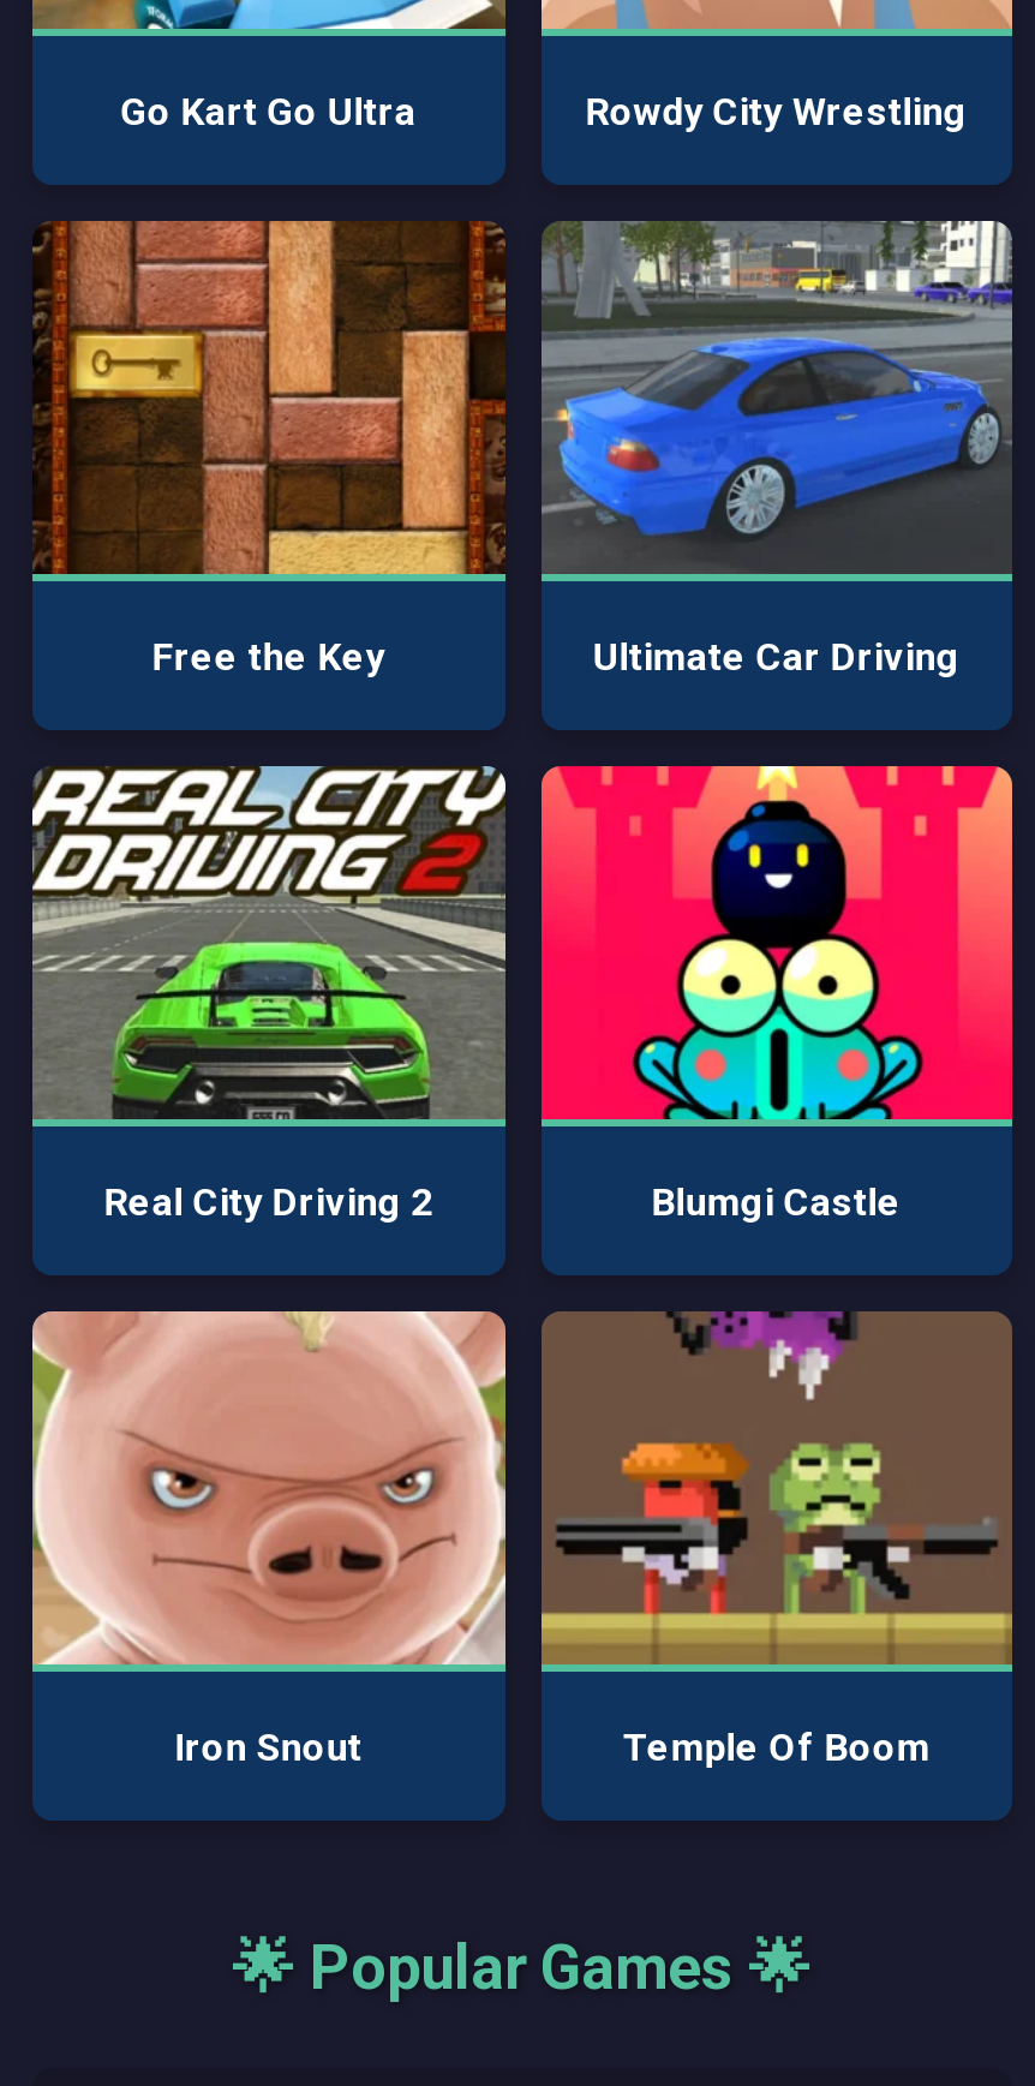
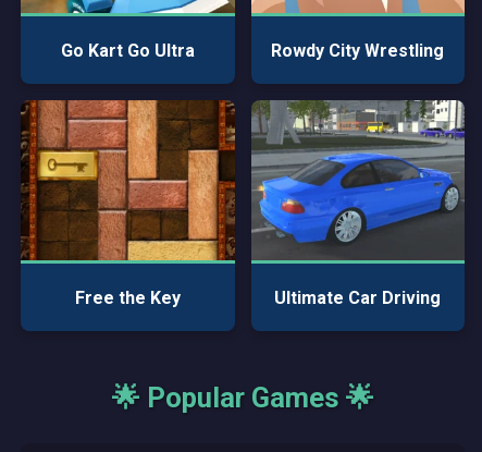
[30,764,901,1224] [image] | Real City Driving 2 | Blumgi Castle -> none
[539,764,1015,1122] [image] -> none
[30,1309,930,1769] [image] | Iron Snout | Temple Of Boom -> none
[542,1311,1012,1664] [image] -> none

